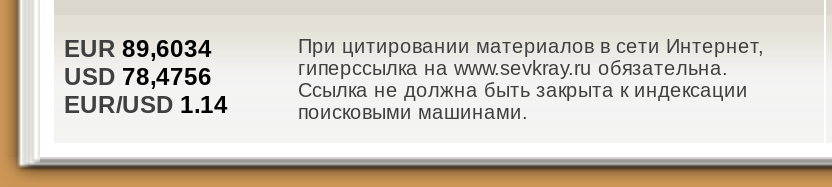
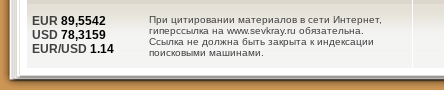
[64,35,212,63] EUR 89,6034 -> [32,14,106,28] EUR 89,5542
[64,63,212,91] USD 78,4756 -> [32,28,106,42] USD 78,3159

